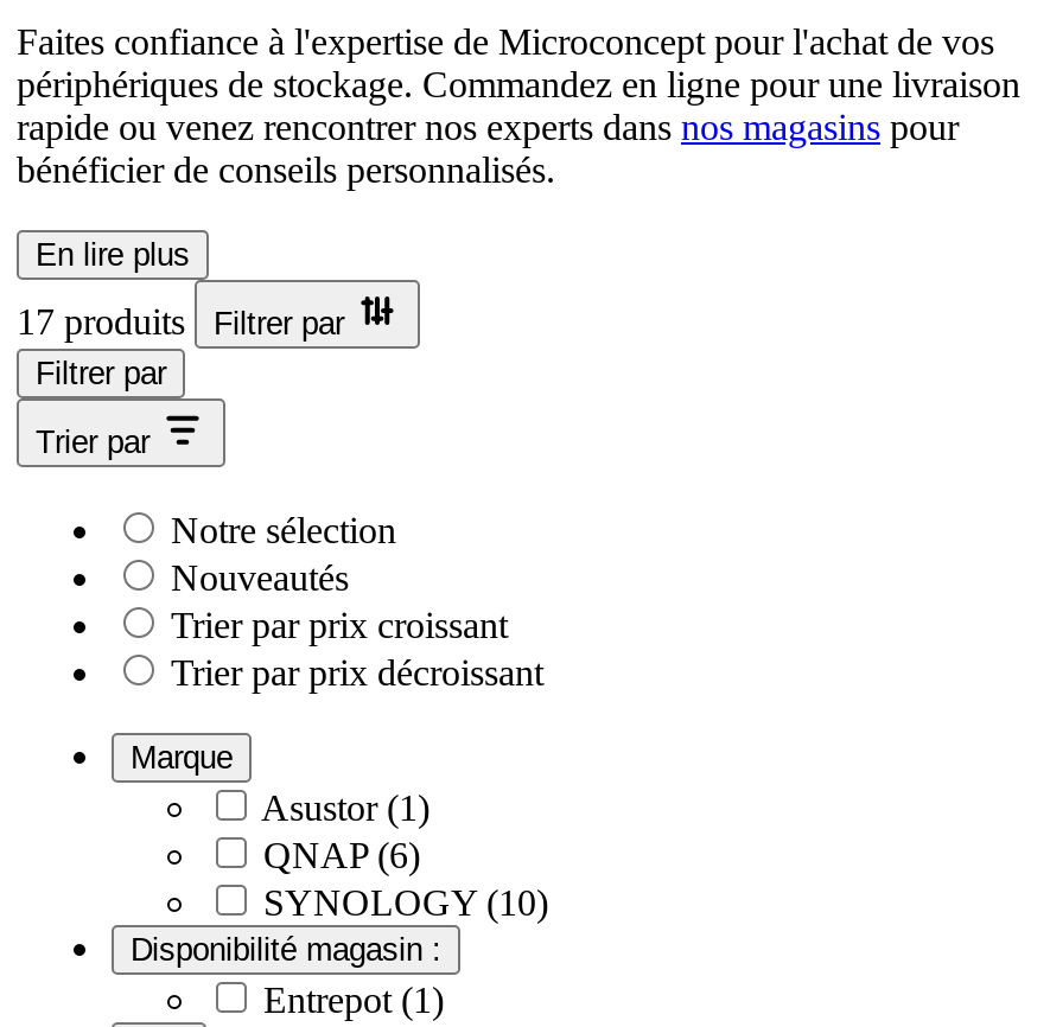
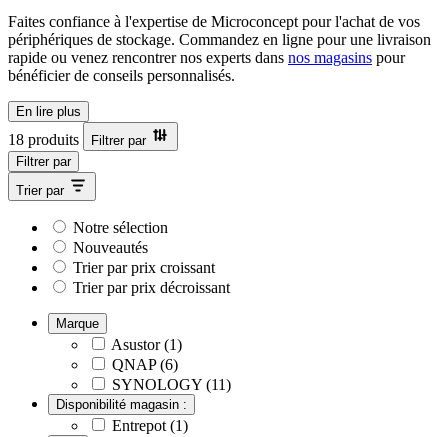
[17,301,344,341] 17 produits Filtrer par -> [8,131,146,148] 18 produits Filtrer par
[263,882,548,922] SYNOLOGY (10) -> [112,376,231,393] SYNOLOGY (11)

